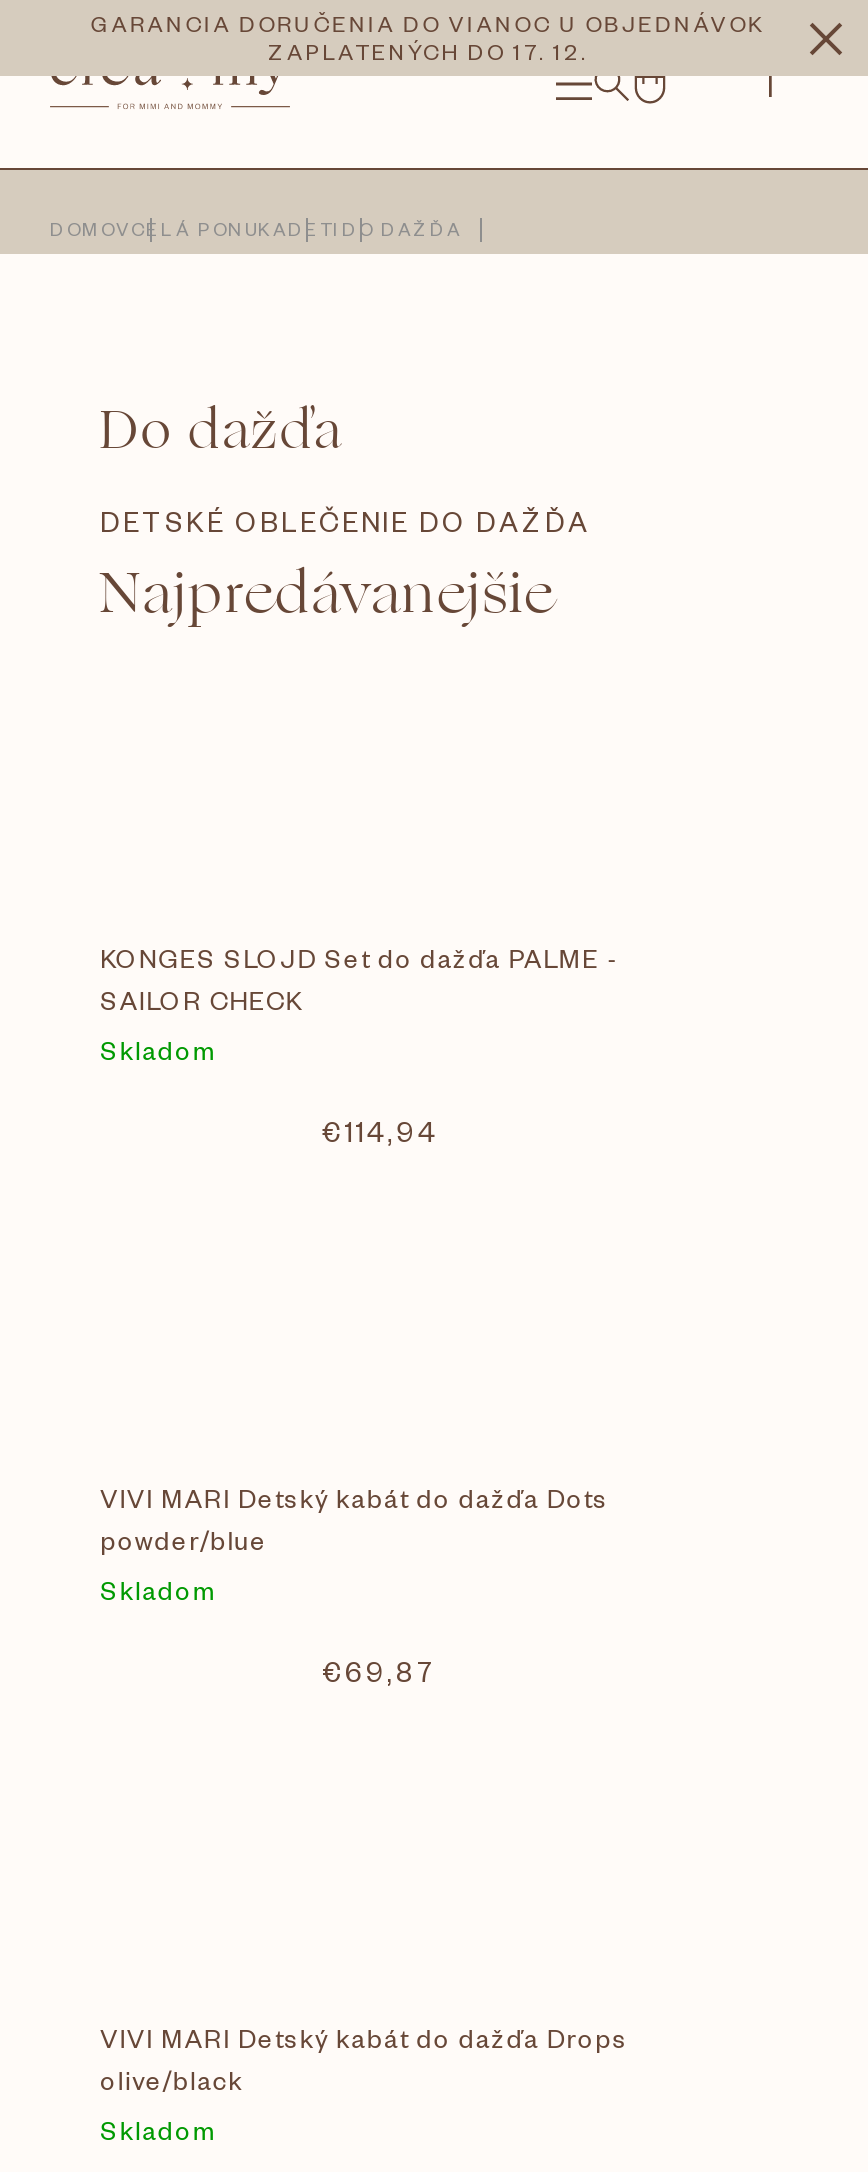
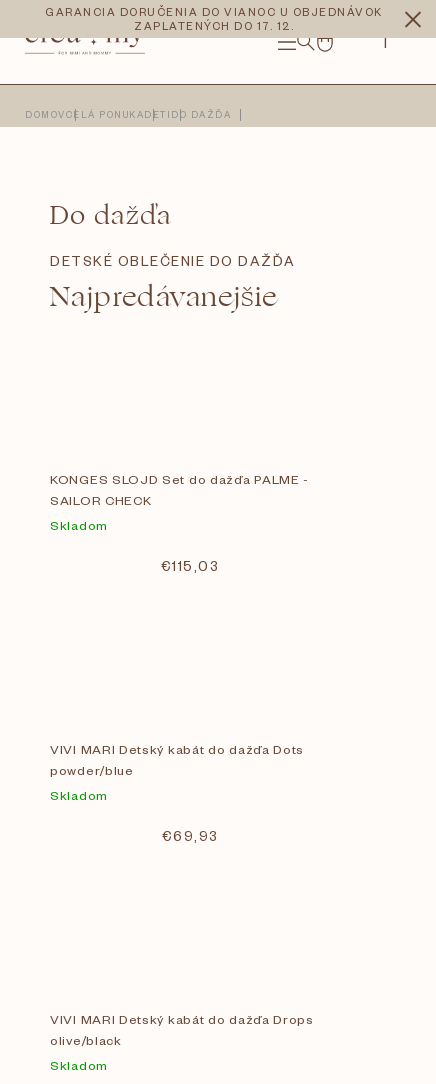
[322,1113,438,1147] €114,94 -> [161,557,219,574] €115,03
[322,1653,438,1687] €69,87 -> [161,827,218,844] €69,93

